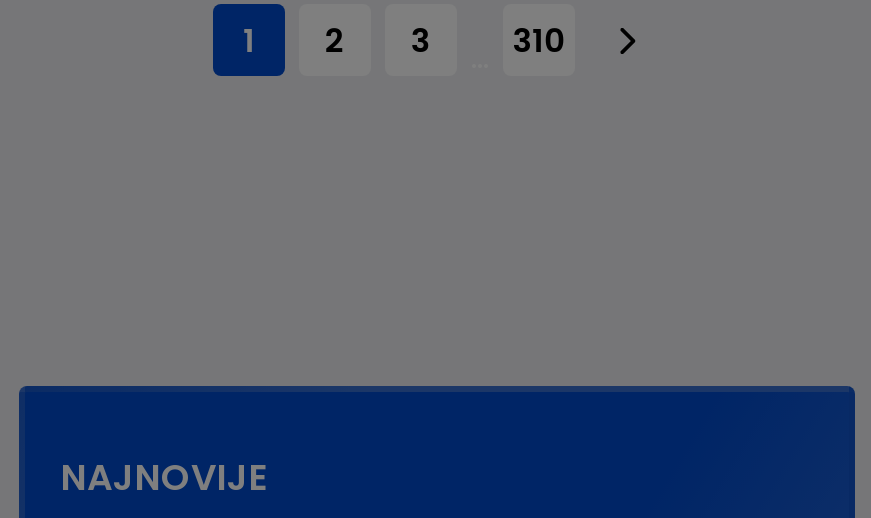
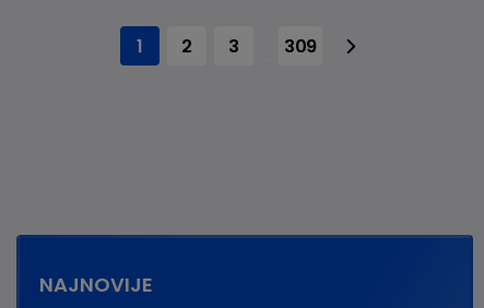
[243,17,565,80] 1 2 3 ... 310 -> [137,33,317,68] 1 2 3 ... 309

